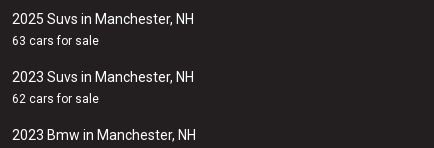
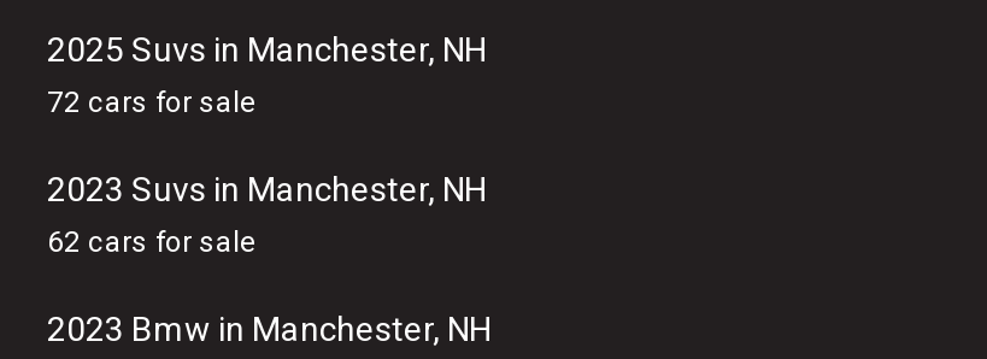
[12,34,99,48] 63 cars for sale -> [47,86,257,119] 72 cars for sale

